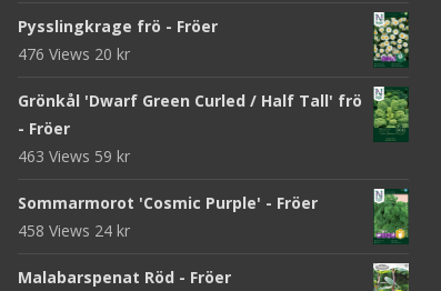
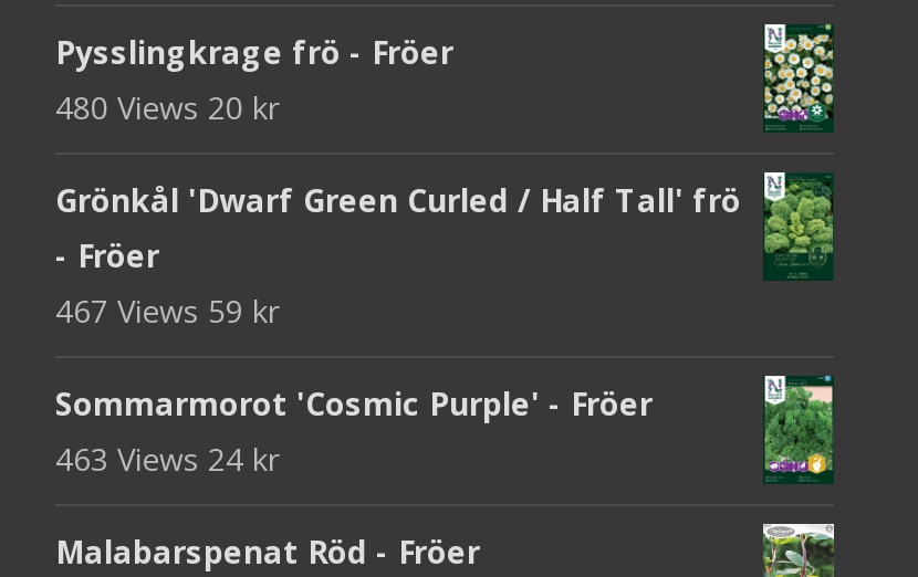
[18,44,130,65] 476 Views 20 kr -> [55,85,279,127] 480 Views 20 kr
[18,146,130,167] 463 Views 59 kr -> [55,288,279,330] 467 Views 59 kr
[18,220,130,241] 458 Views 24 kr -> [55,436,279,478] 463 Views 24 kr

